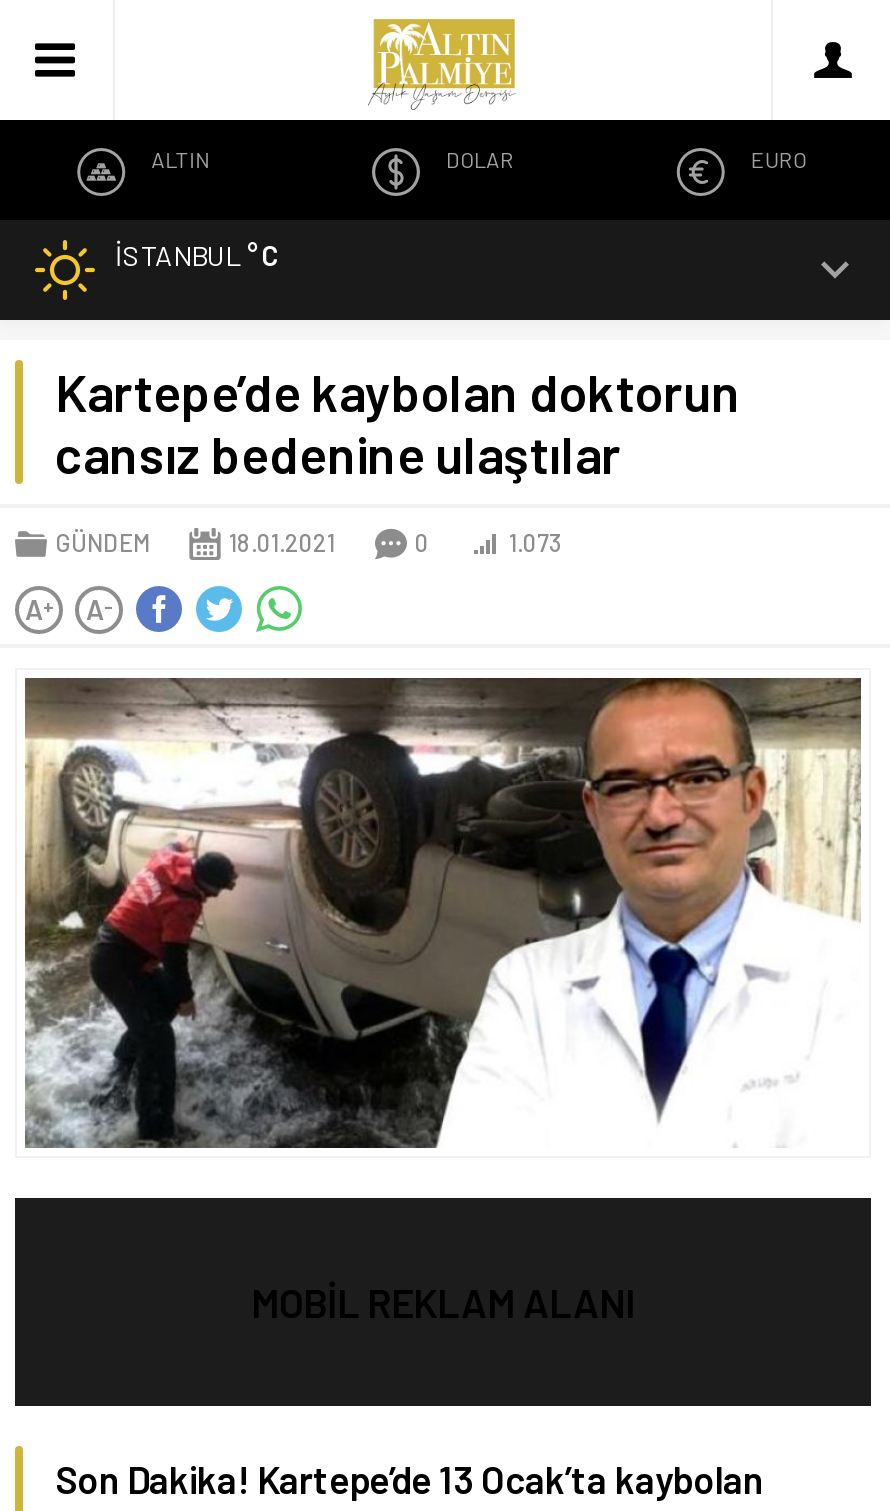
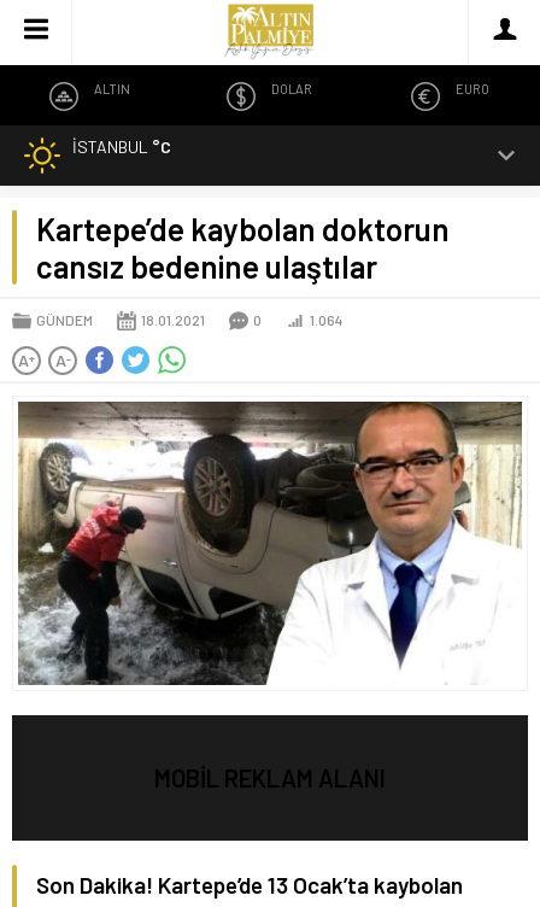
[509,528,563,556] 1.073 -> [310,311,344,328] 1.064

